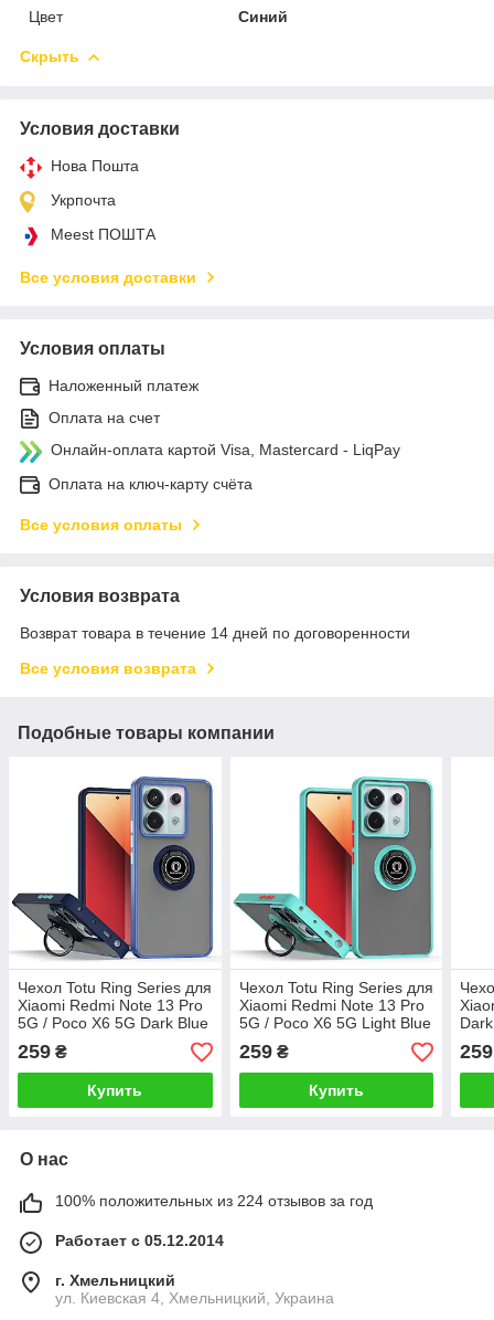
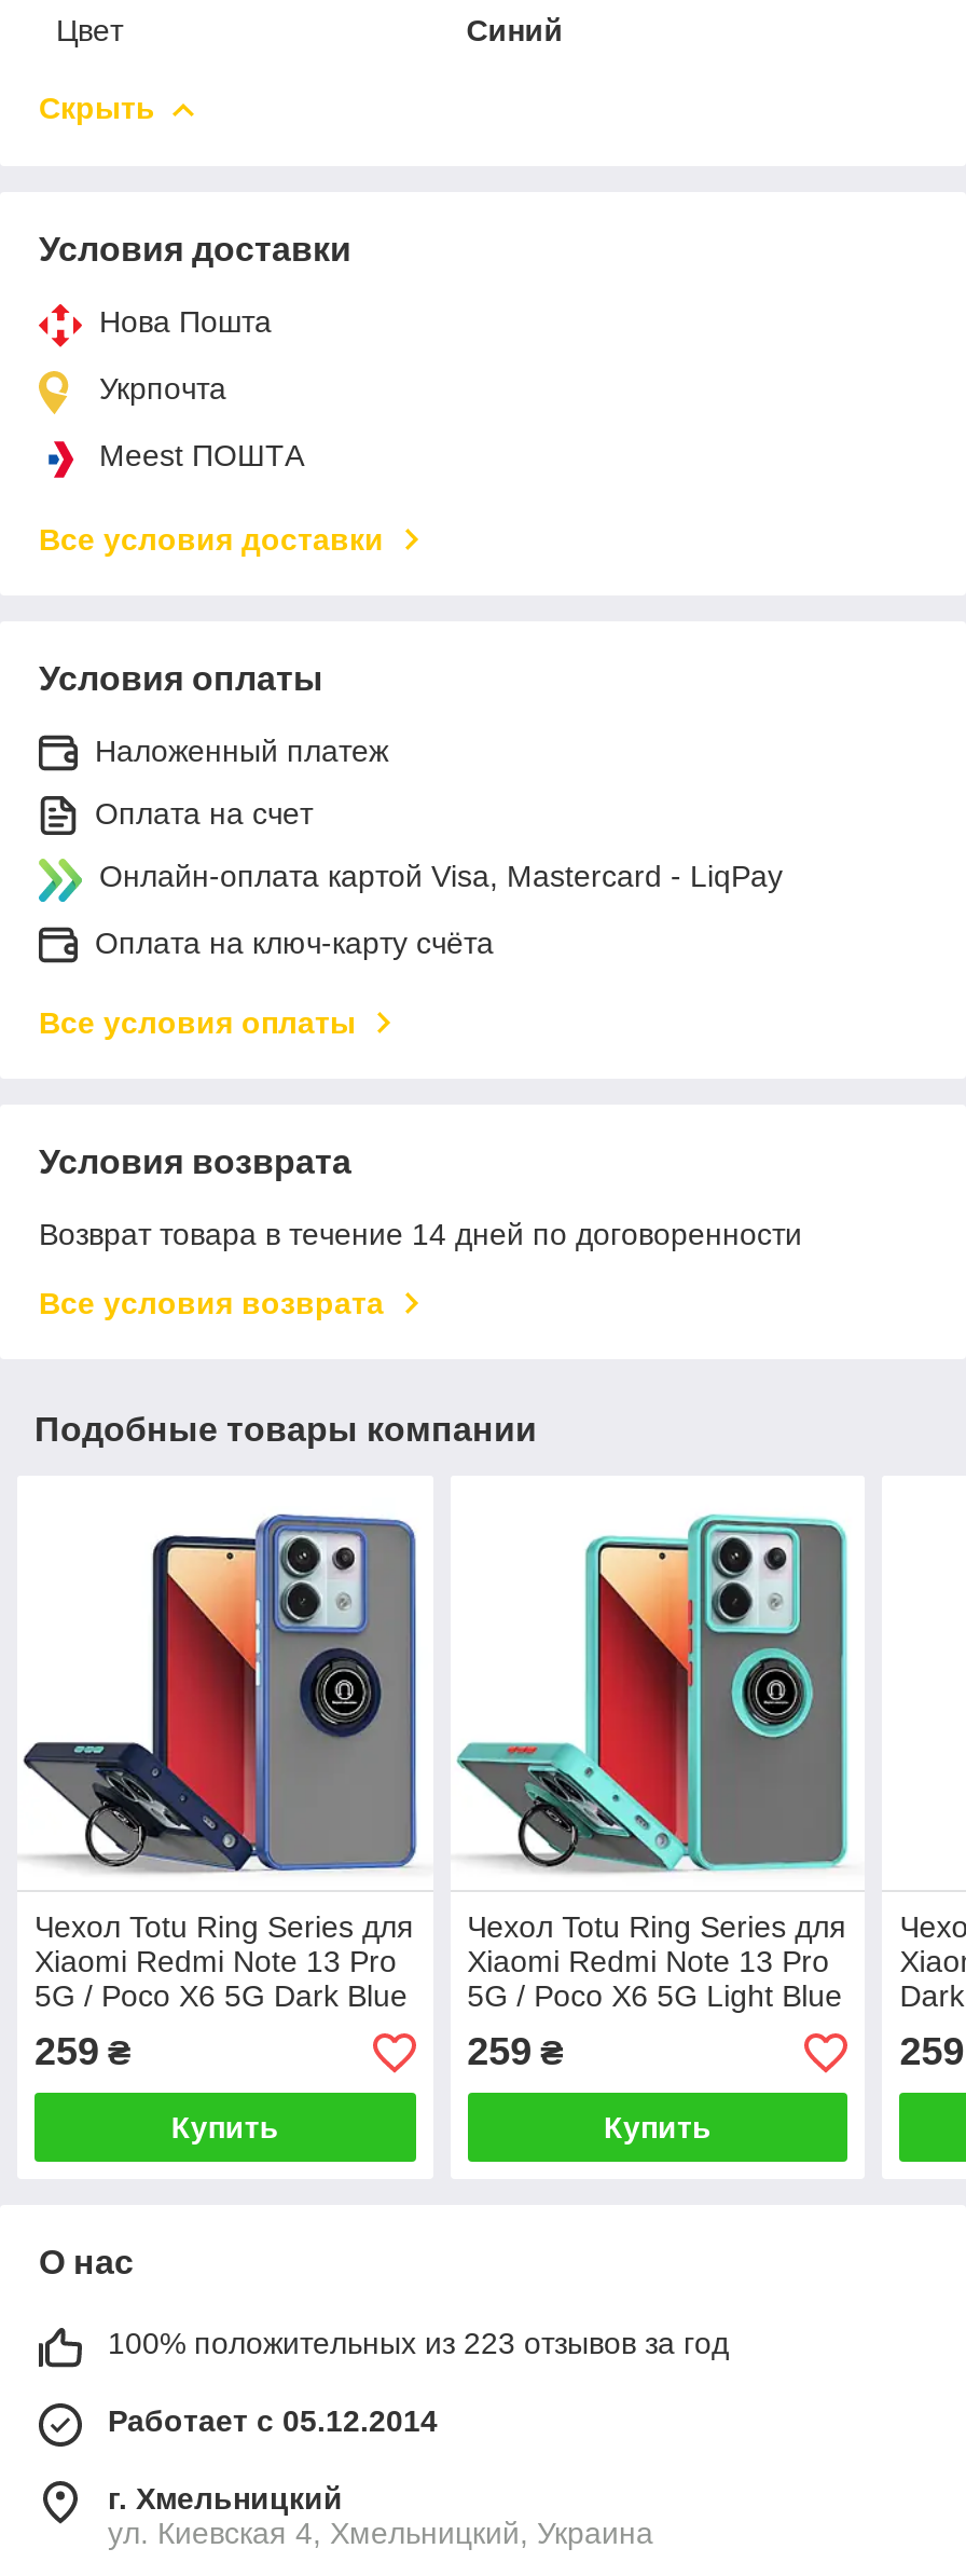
[55,1192,373,1210] 100% положительных из 224 отзывов за год -> [108,2327,729,2361] 100% положительных из 223 отзывов за год

